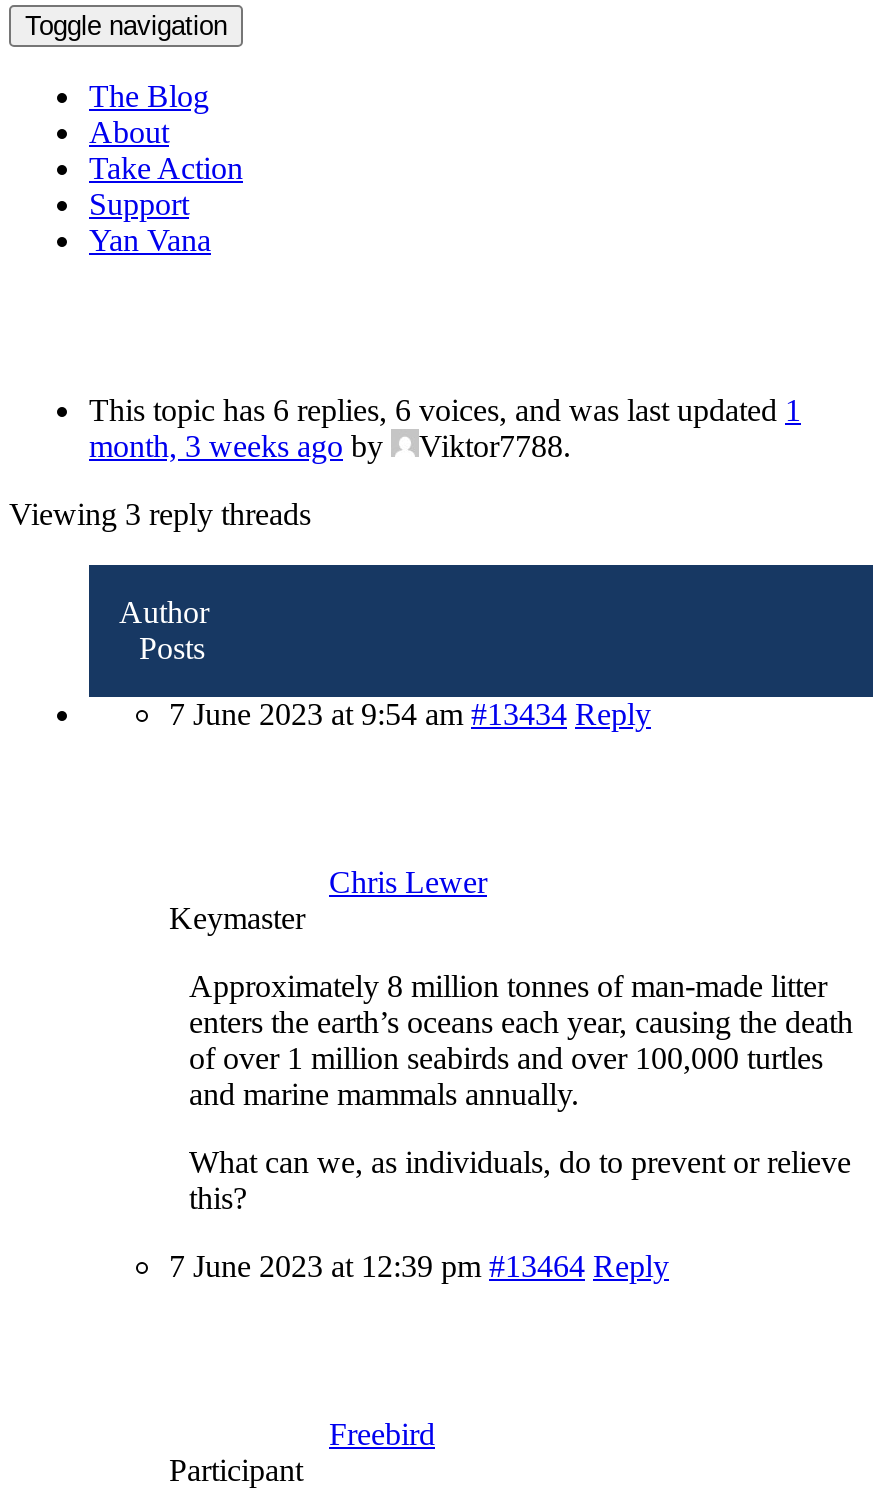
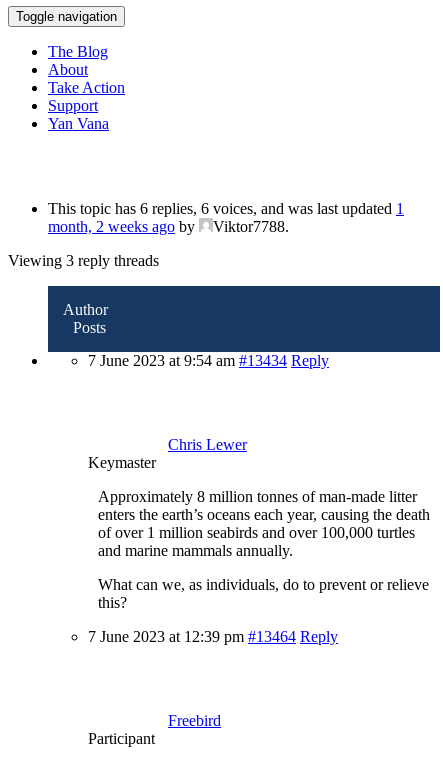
[89,429,391,463] month, 3 weeks ago by -> [48,218,199,235] month, 2 weeks ago by

